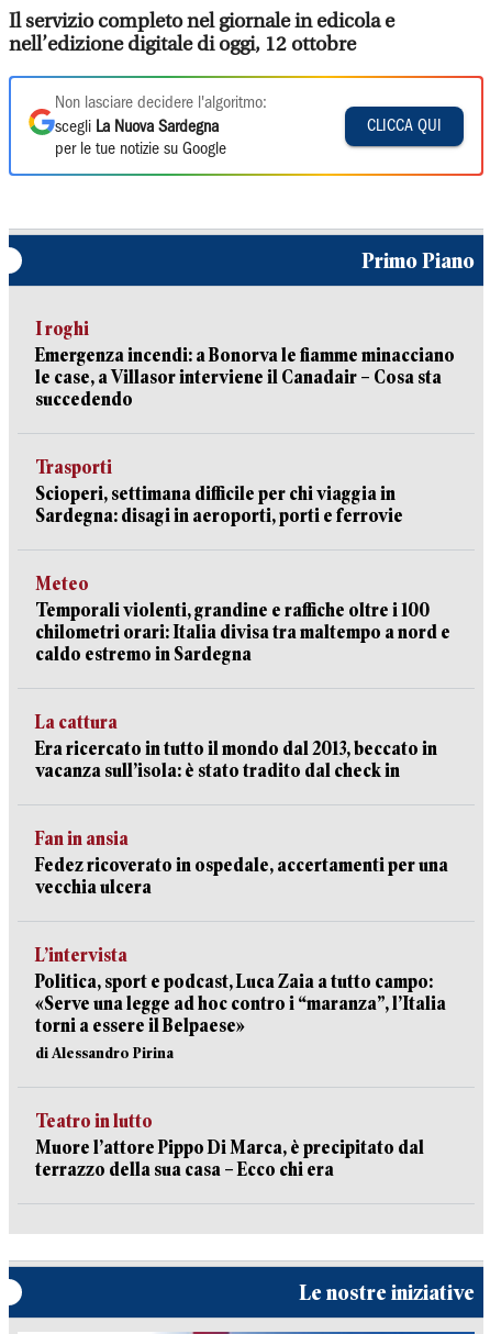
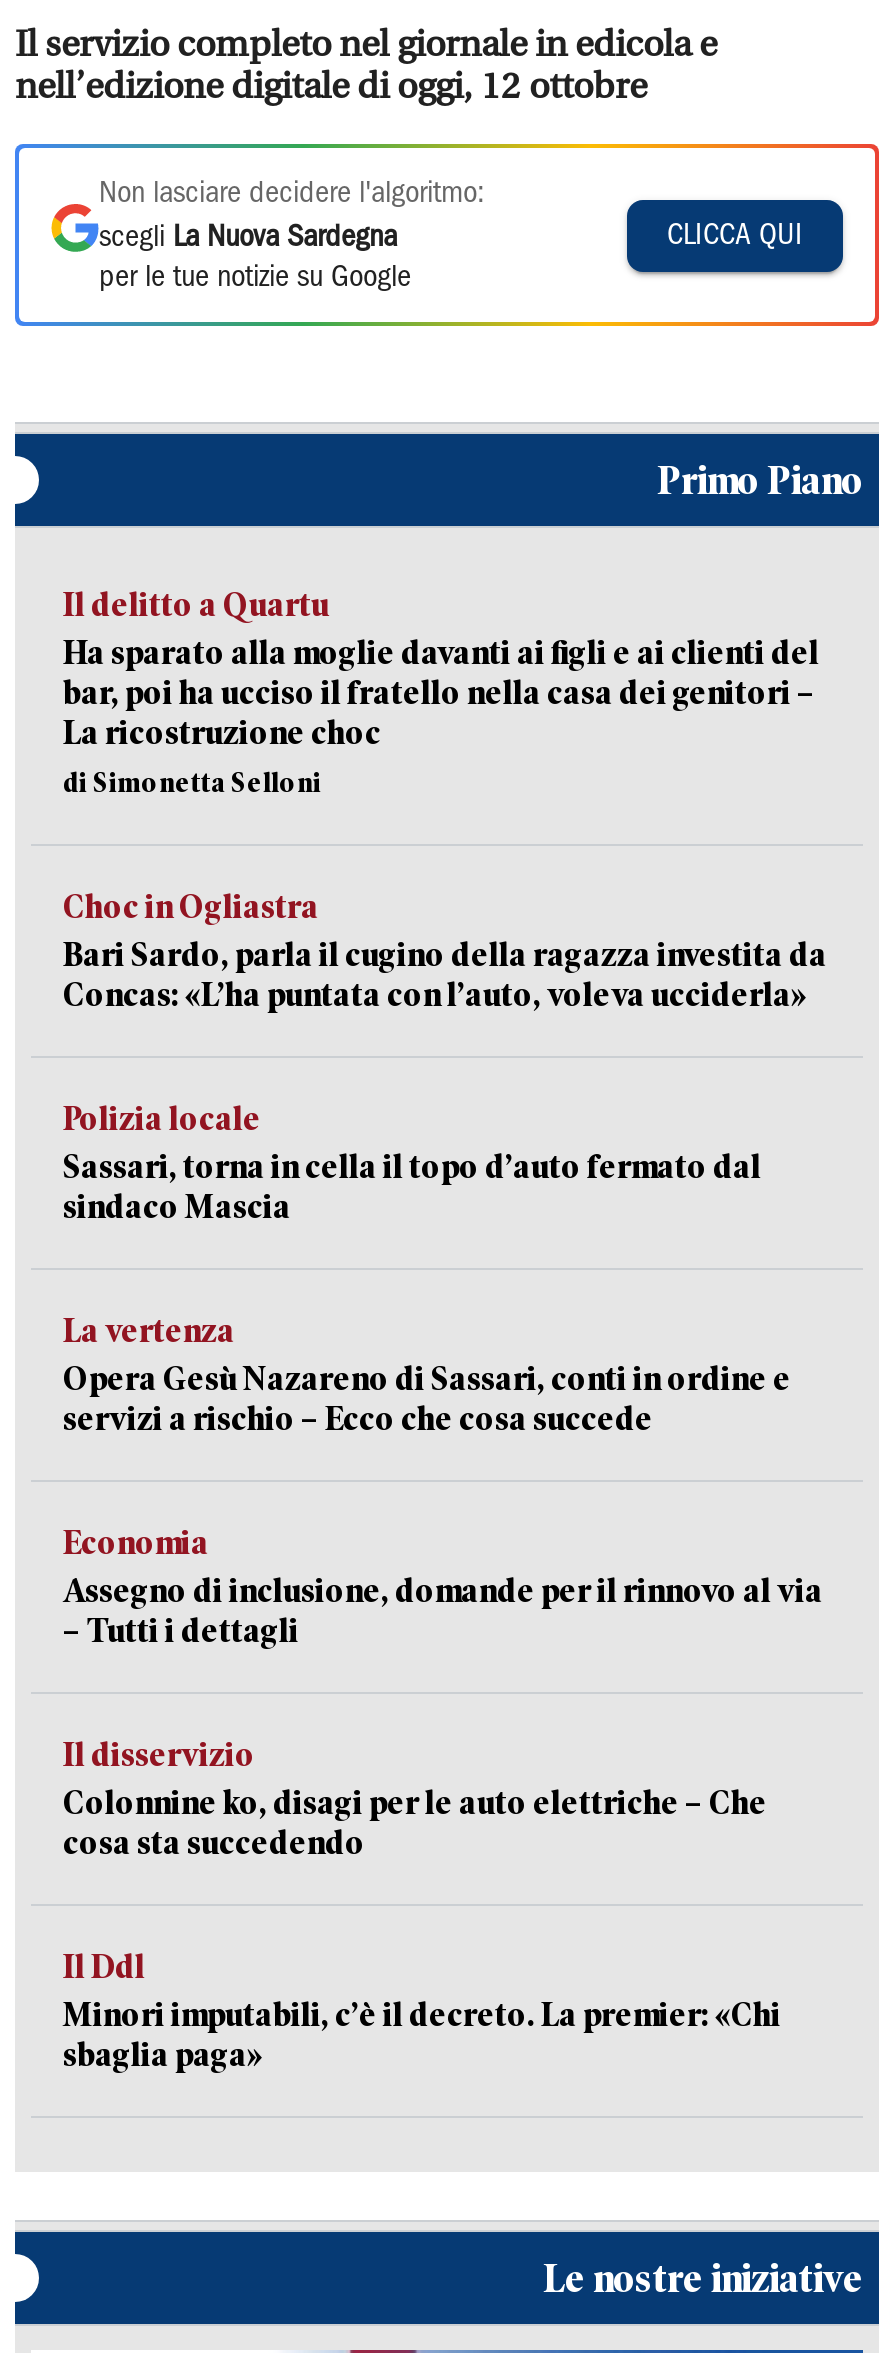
[35,319,455,410] I roghi | Emergenza incendi: a Bonorva le fiamme minacciano | le case, a Villasor interviene il Canadair – Cosa sta | succedendo -> [63,586,819,798] Il delitto a Quartu | Ha sparato alla moglie davanti ai figli e ai clienti del | bar, poi ha ucciso il fratello nella casa dei genitori – | La ricostruzione choc | di Simonetta Selloni
[35,457,403,526] Trasporti | Scioperi, settimana difficile per chi viaggia in | Sardegna: disagi in aeroporti, porti e ferrovie -> [63,888,827,1014] Choc in Ogliastra | Bari Sardo, parla il cugino della ragazza investita da | Concas: «L’ha puntata con l’auto, voleva ucciderla»
[35,574,450,665] Meteo | Temporali violenti, grandine e raffiche oltre i 100 | chilometri orari: Italia divisa tra maltempo a nord e | caldo estremo in Sardegna -> [63,1100,761,1226] Polizia locale | Sassari, torna in cella il topo d’auto fermato dal | sindaco Mascia
[35,712,437,781] La cattura | Era ricercato in tutto il mondo dal 2013, beccato in | vacanza sull’isola: è stato tradito dal check in -> [63,1312,791,1438] La vertenza | Opera Gesù Nazareno di Sassari, conti in ordine e | servizi a rischio – Ecco che cosa succede
[35,829,448,898] Fan in ansia | Fedez ricoverato in ospedale, accertamenti per una | vecchia ulcera -> [63,1524,823,1650] Economia | Assegno di inclusione, domande per il rinnovo al via | – Tutti i dettagli
[35,945,446,1061] L’intervista | Politica, sport e podcast, Luca Zaia a tutto campo: | «Serve una legge ad hoc contro i “maranza”, l’Italia | torni a essere il Belpaese» | di Alessandro Pirina -> [63,1736,767,1862] Il disservizio | Colonnine ko, disagi per le auto elettriche – Che | cosa sta succedendo
[35,1111,424,1180] Teatro in lutto | Muore l’attore Pippo Di Marca, è precipitato dal | terrazzo della sua casa – Ecco chi era -> [63,1948,781,2074] Il Ddl | Minori imputabili, c’è il decreto. La premier: «Chi | sbaglia paga»

